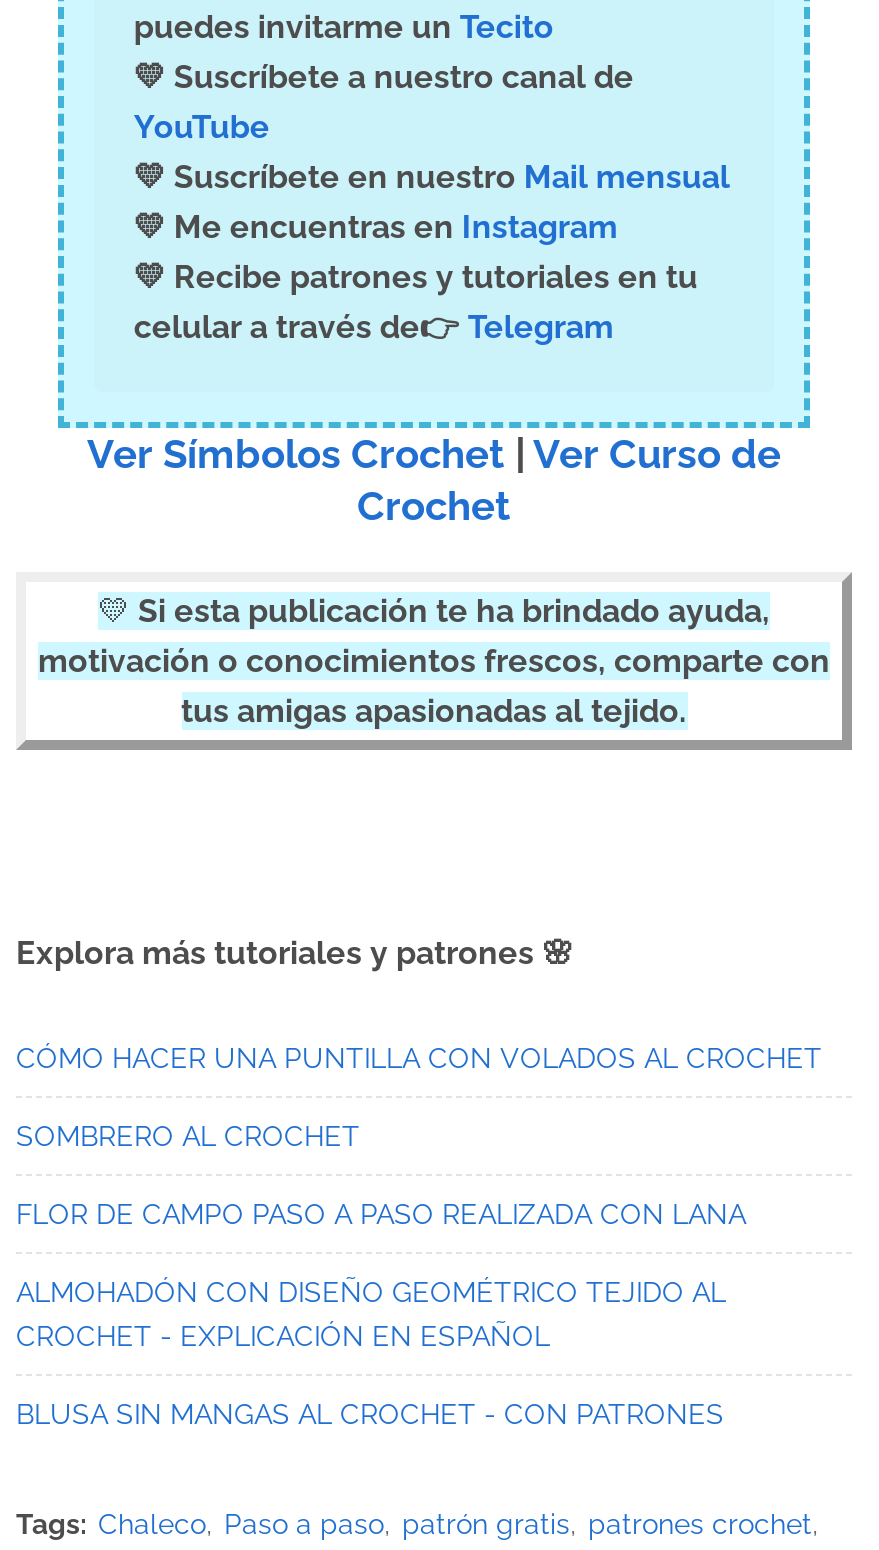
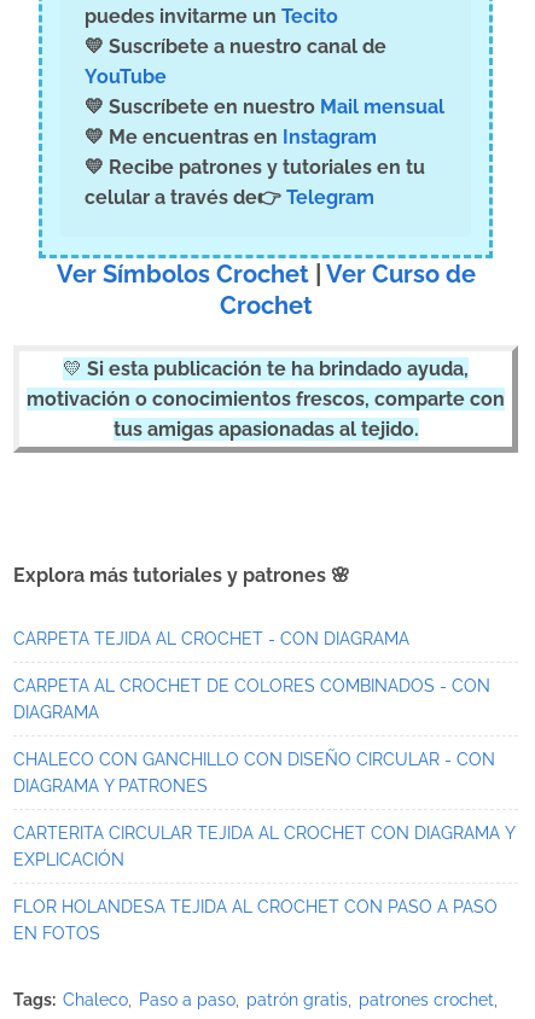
[16,1042,822,1074] CÓMO HACER UNA PUNTILLA CON VOLADOS AL CROCHET -> [13,629,409,649] CARPETA TEJIDA AL CROCHET - CON DIAGRAMA
[16,1120,360,1152] SOMBRERO AL CROCHET -> [13,676,490,722] CARPETA AL CROCHET DE COLORES COMBINADOS - CON | DIAGRAMA
[16,1198,746,1230] FLOR DE CAMPO PASO A PASO REALIZADA CON LANA -> [13,750,495,796] CHALECO CON GANCHILLO CON DISEÑO CIRCULAR - CON | DIAGRAMA Y PATRONES
[16,1276,726,1352] ALMOHADÓN CON DISEÑO GEOMÉTRICO TEJIDO AL | CROCHET - EXPLICACIÓN EN ESPAÑOL -> [13,824,514,870] CARTERITA CIRCULAR TEJIDA AL CROCHET CON DIAGRAMA Y | EXPLICACIÓN
[16,1398,724,1430] BLUSA SIN MANGAS AL CROCHET - CON PATRONES -> [13,897,498,943] FLOR HOLANDESA TEJIDA AL CROCHET CON PASO A PASO | EN FOTOS

